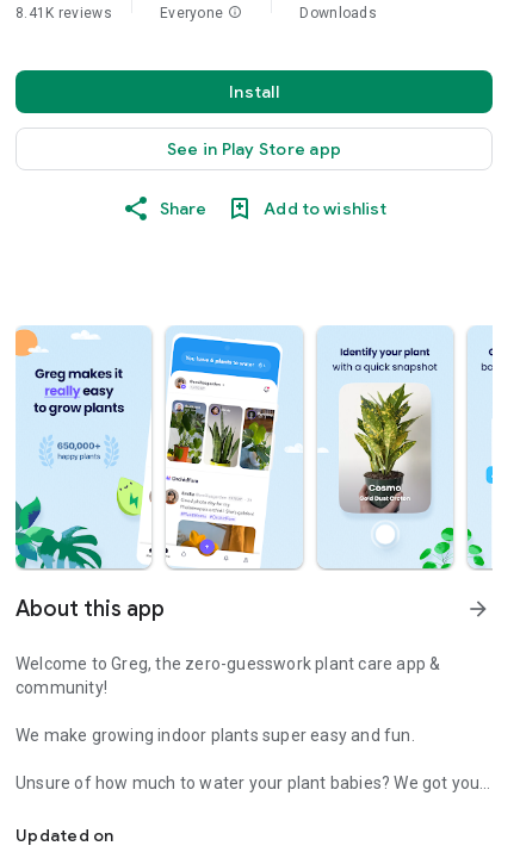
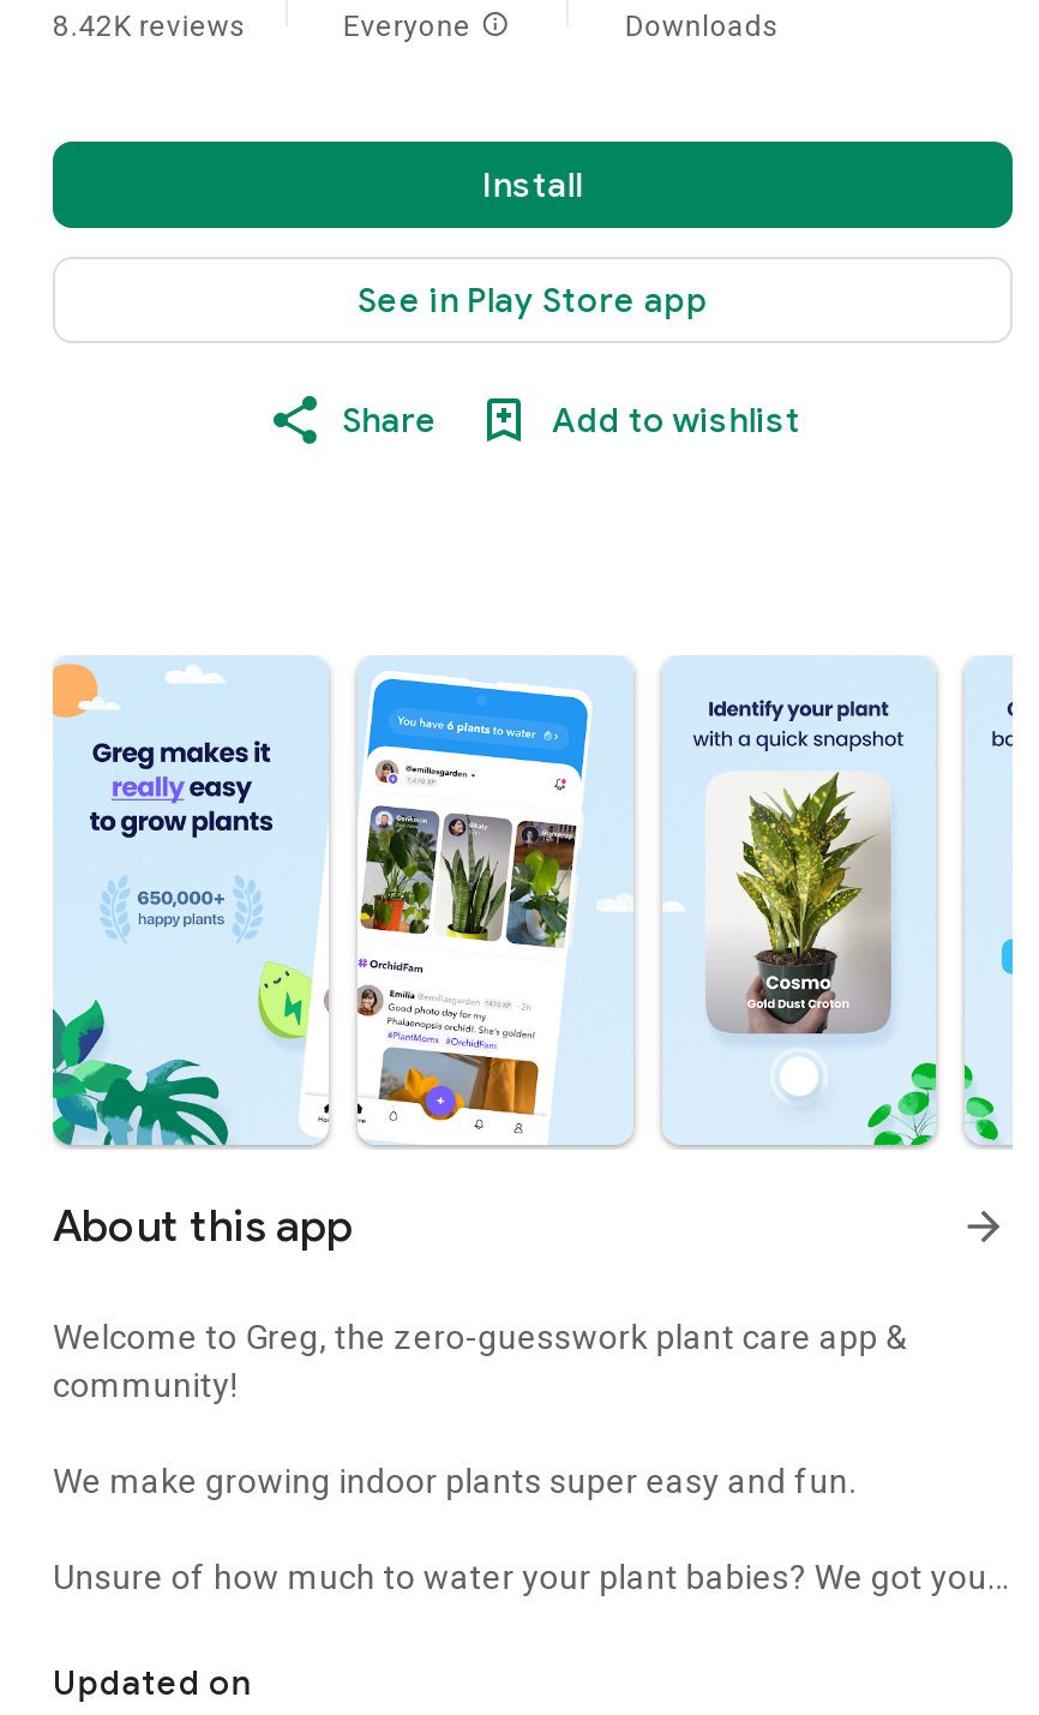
[16,5,112,21] 8.41K reviews -> [53,10,247,43] 8.42K reviews

